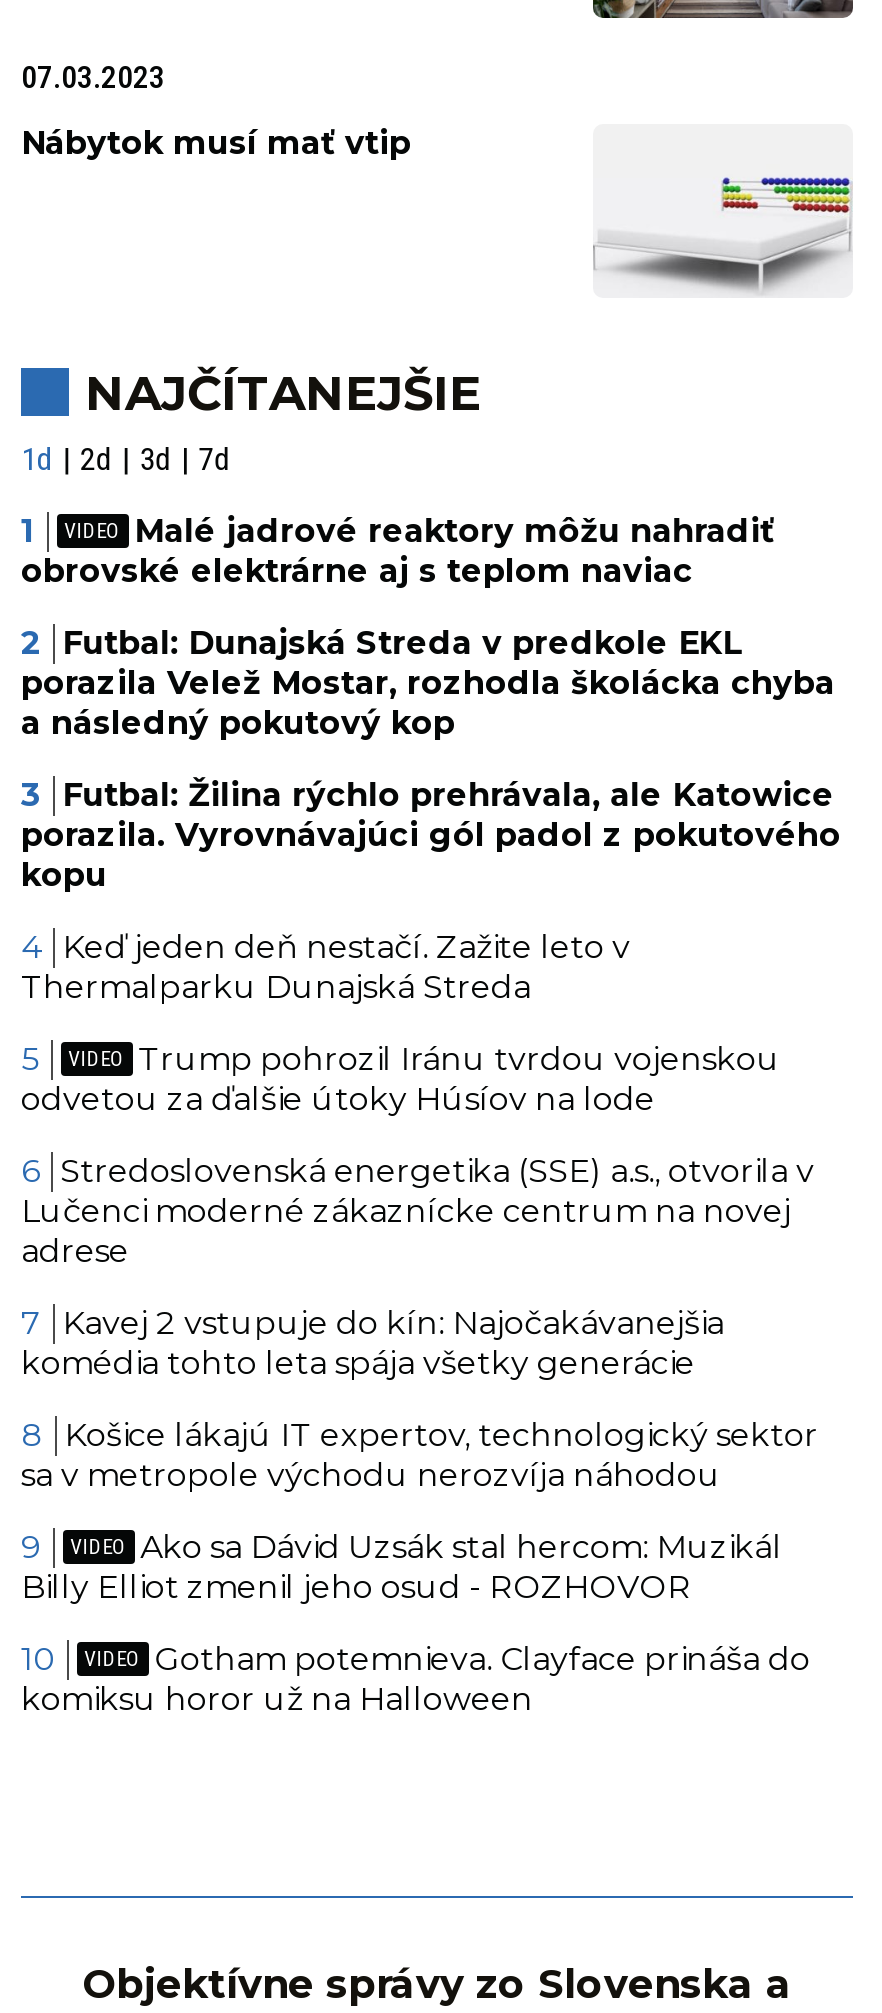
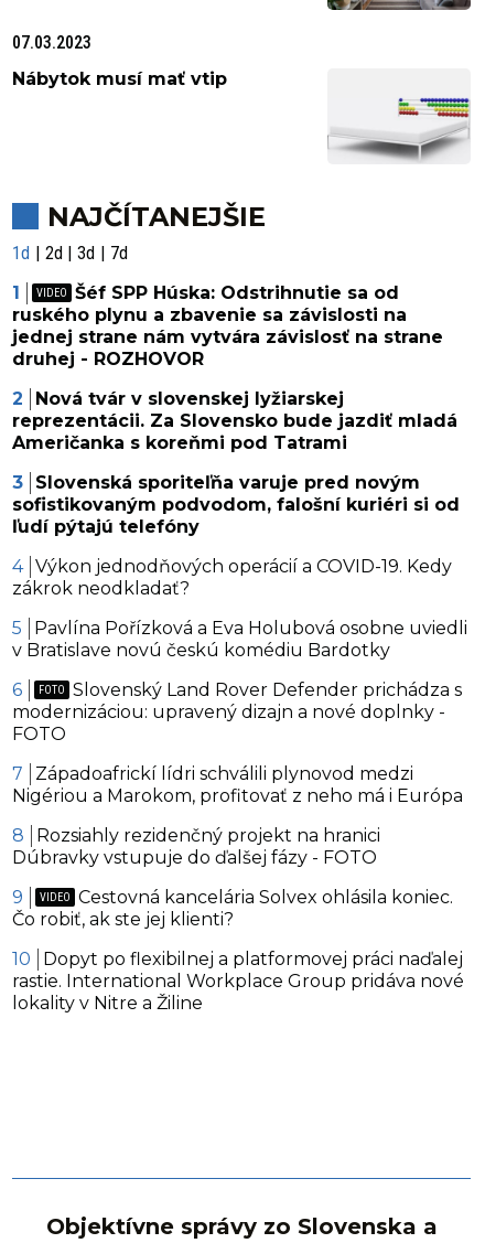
[21,511,774,589] Malé jadrové reaktory môžu nahradiť | obrovské elektrárne aj s teplom naviac -> [12,282,443,369] Šéf SPP Húska: Odstrihnutie sa od | ruského plynu a zbavenie sa závislosti na | jednej strane nám vytvára závislosť na strane | druhej - ROZHOVOR
[21,623,835,741] Futbal: Dunajská Streda v predkole EKL | porazila Velež Mostar, rozhodla školácka chyba | a následný pokutový kop -> [12,388,457,453] Nová tvár v slovenskej lyžiarskej | reprezentácii. Za Slovensko bude jazdiť mladá | Američanka s koreňmi pod Tatrami
[21,775,841,893] Futbal: Žilina rýchlo prehrávala, ale Katowice | porazila. Vyrovnávajúci gól padol z pokutového | kopu -> [12,472,460,537] Slovenská sporiteľňa varuje pred novým | sofistikovaným podvodom, falošní kuriéri si od | ľudí pýtajú telefóny
[21,927,630,1005] Keď jeden deň nestačí. Zažite leto v | Thermalparku Dunajská Streda -> [12,555,451,598] Výkon jednodňových operácií a COVID-19. Kedy | zákrok neodkladať?
[21,1039,780,1117] Trump pohrozil Iránu tvrdou vojenskou | odvetou za ďalšie útoky Húsíov na lode -> [12,617,467,660] Pavlína Pořízková a Eva Holubová osobne uviedli | v Bratislave novú českú komédiu Bardotky
[21,1151,814,1269] Stredoslovenská energetika (SSE) a.s., otvorila v | Lučenci moderné zákaznícke centrum na novej | adrese -> [12,679,461,744] Slovenský Land Rover Defender prichádza s | modernizáciou: upravený dizajn a nové doplnky - | FOTO
[21,1303,724,1381] Kavej 2 vstupuje do kín: Najočakávanejšia | komédia tohto leta spája všetky generácie -> [12,763,463,806] Západoafrickí lídri schválili plynovod medzi | Nigériou a Marokom, profitovať z neho má i Európa
[21,1415,818,1493] Košice lákajú IT expertov, technologický sektor | sa v metropole východu nerozvíja náhodou -> [12,825,380,868] Rozsiahly rezidenčný projekt na hranici | Dúbravky vstupuje do ďalšej fázy - FOTO
[21,1527,782,1605] Ako sa Dávid Uzsák stal hercom: Muzikál | Billy Elliot zmenil jeho osud - ROZHOVOR -> [12,886,453,929] Cestovná kancelária Solvex ohlásila koniec. | Čo robiť, ak ste jej klienti?
[21,1639,810,1717] Gotham potemnieva. Clayface prináša do | komiksu horor už na Halloween -> [12,948,464,1013] Dopyt po flexibilnej a platformovej práci naďalej | rastie. International Workplace Group pridáva nové | lokality v Nitre a Žiline

